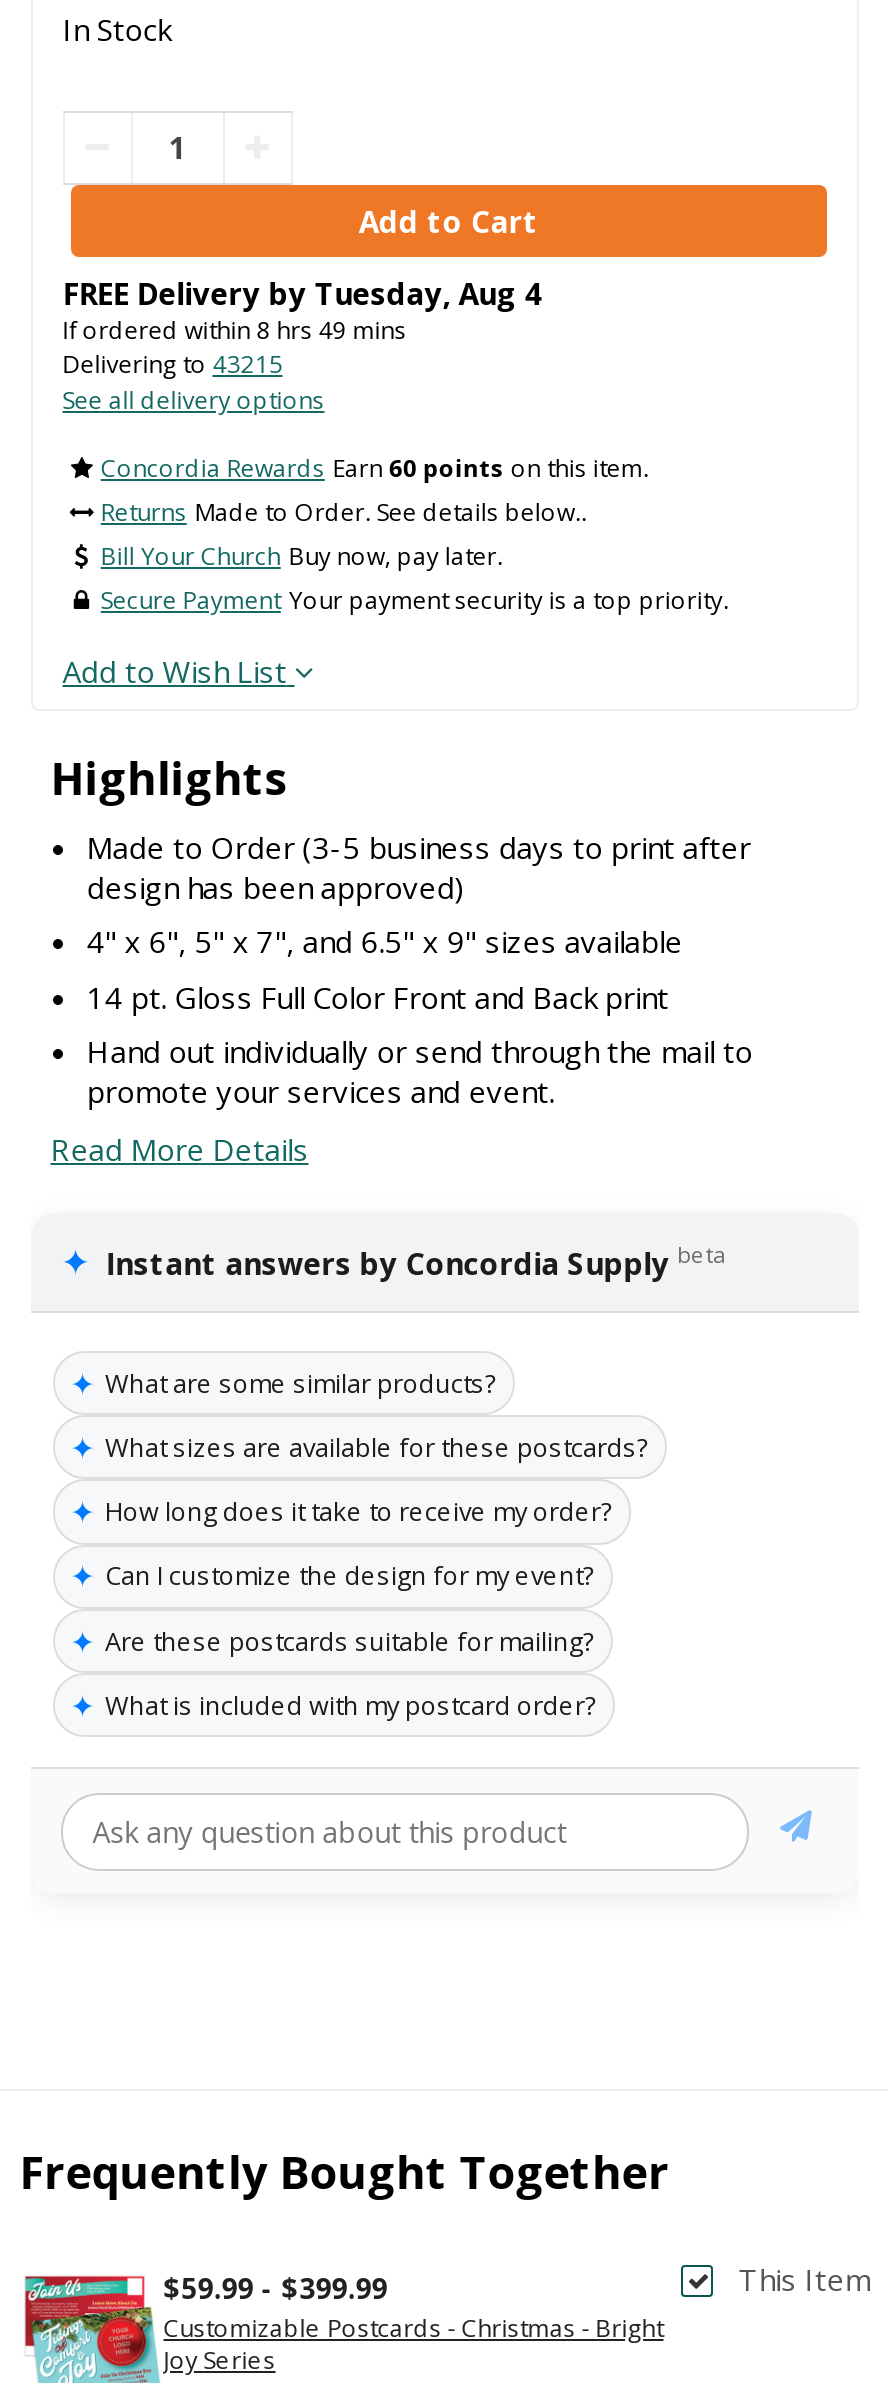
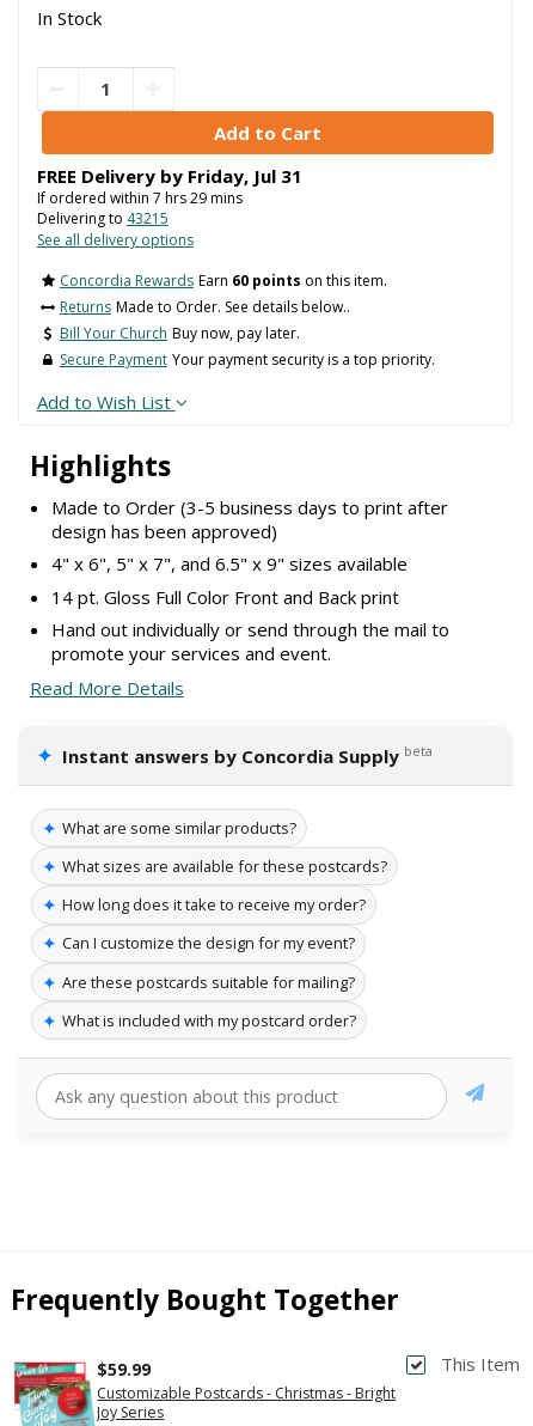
[63,273,543,313] FREE Delivery by Tuesday, Aug 4 -> [37,164,302,188] FREE Delivery by Friday, Jul 31
[63,313,407,347] If ordered within 8 hrs 49 mins -> [37,188,242,208] If ordered within 7 hrs 29 mins
[163,2269,387,2307] $59.99 - $399.99 -> [97,1358,151,1381] $59.99

